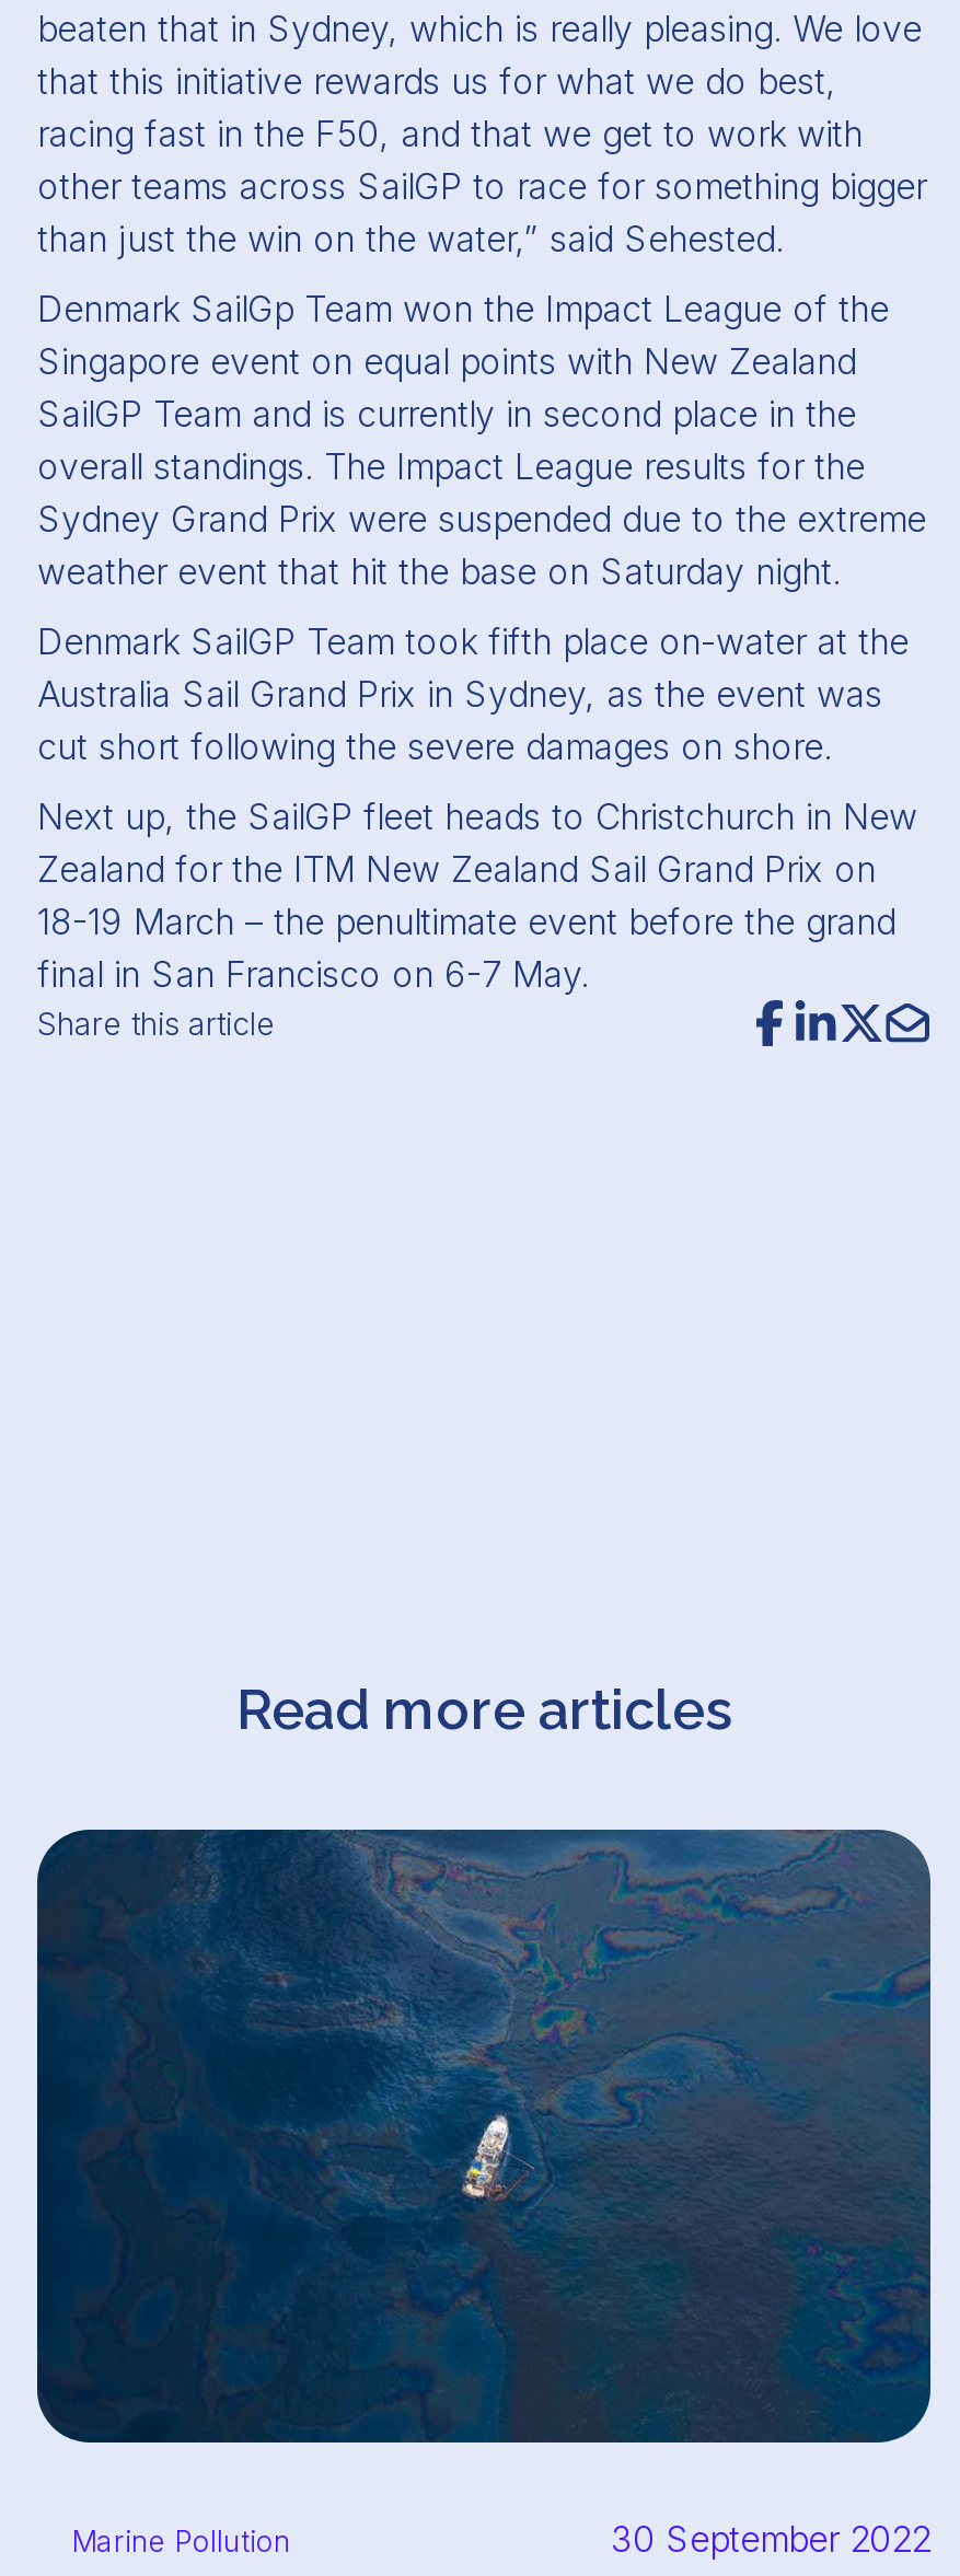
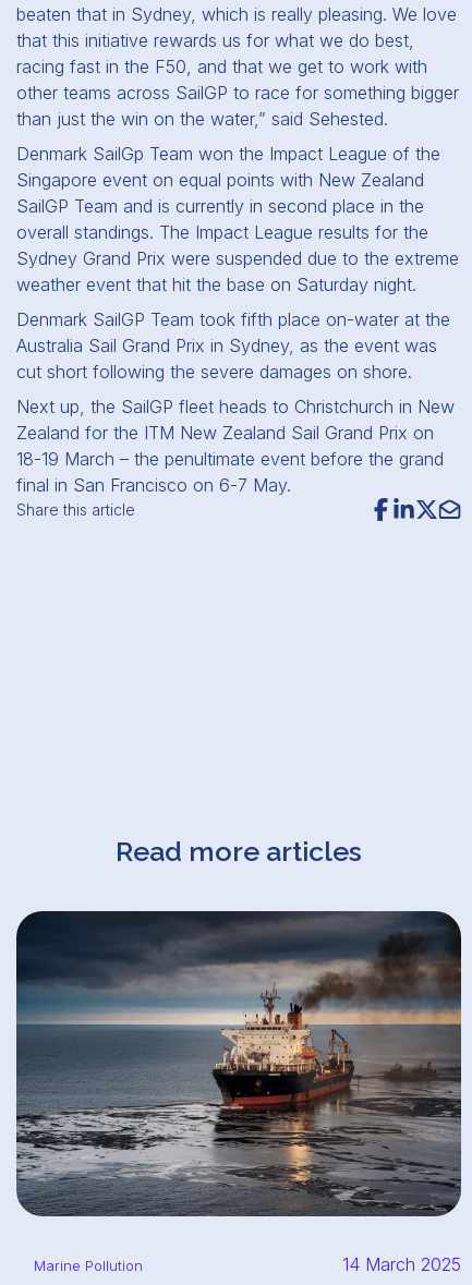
[37,1830,933,2561] [image] | 30 September 2022 -> [15,911,462,1275] [image] | 14 March 2025

